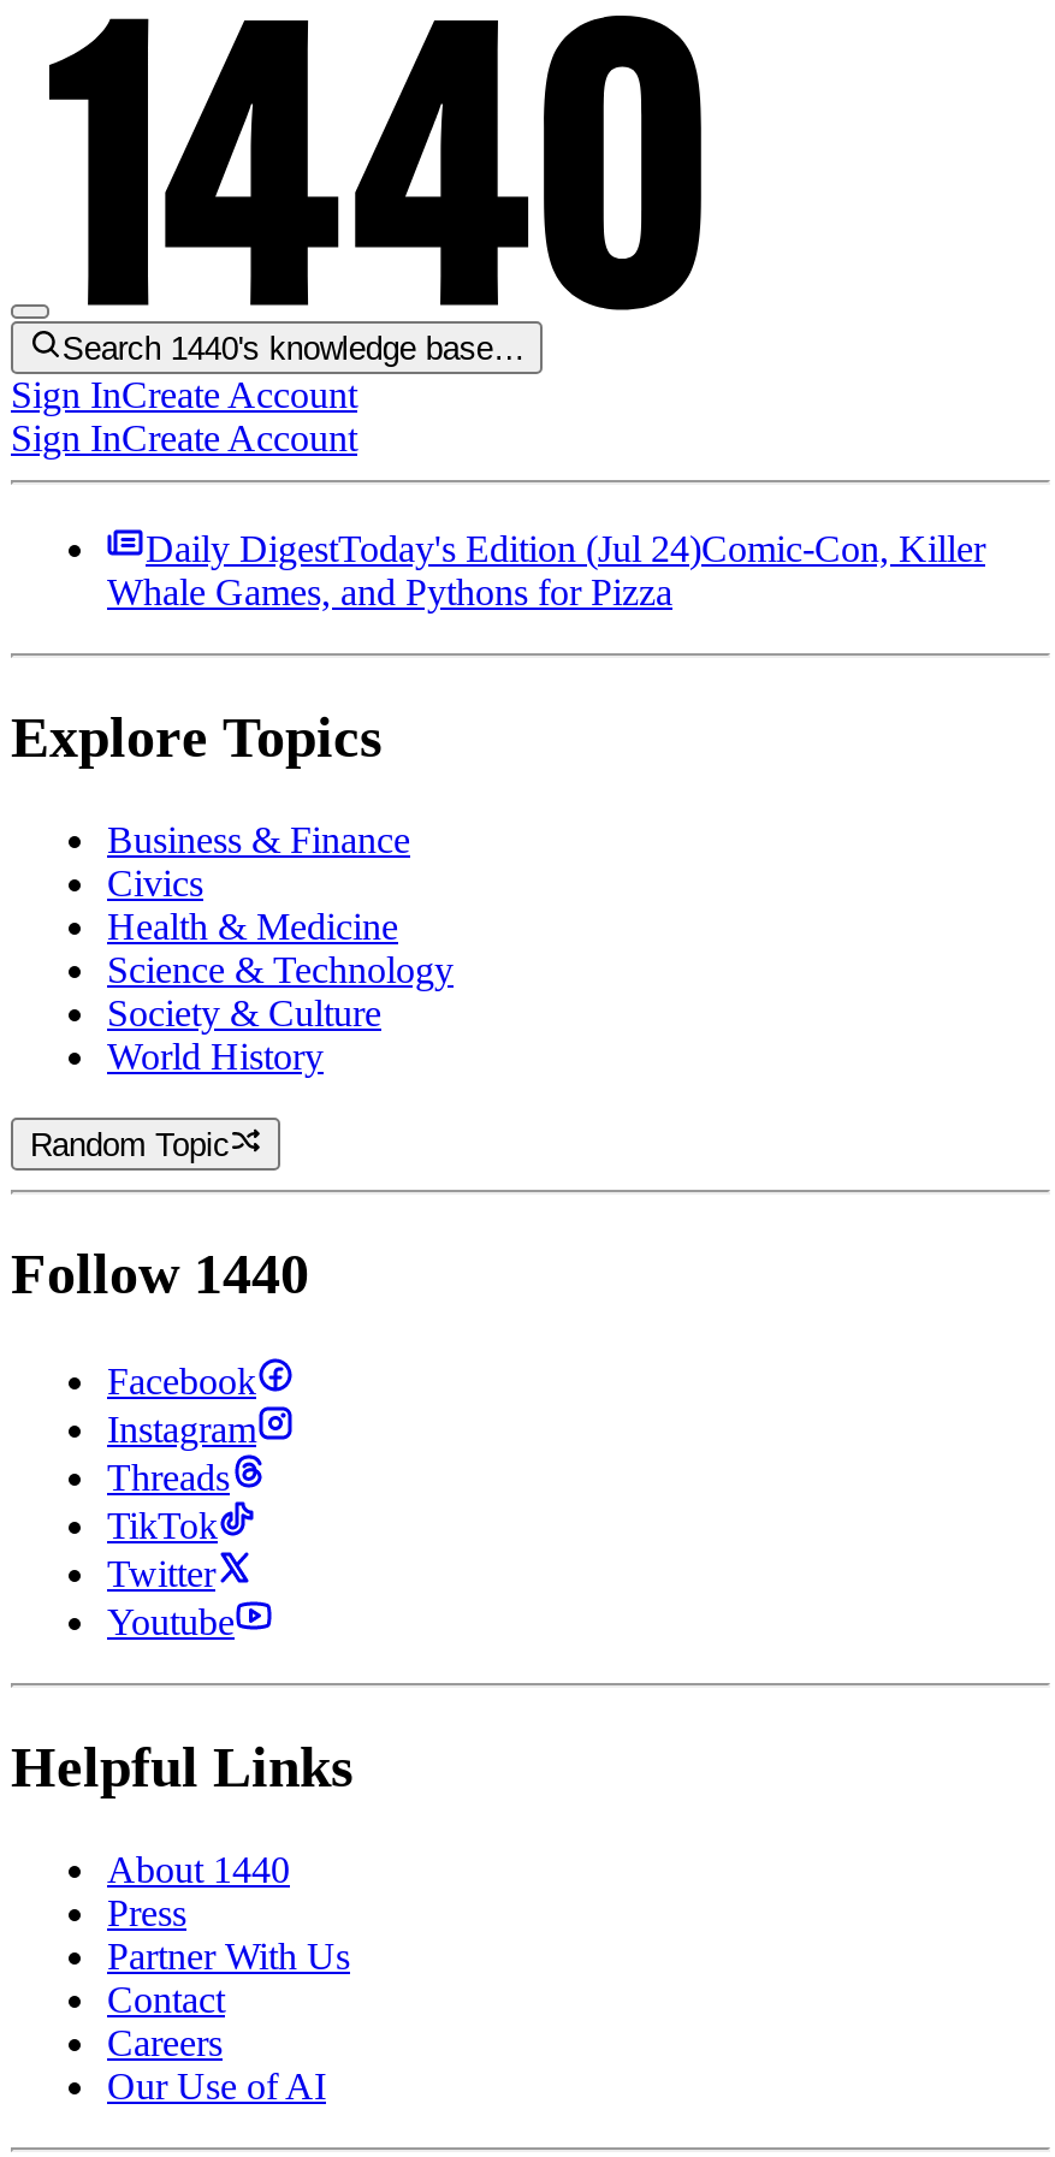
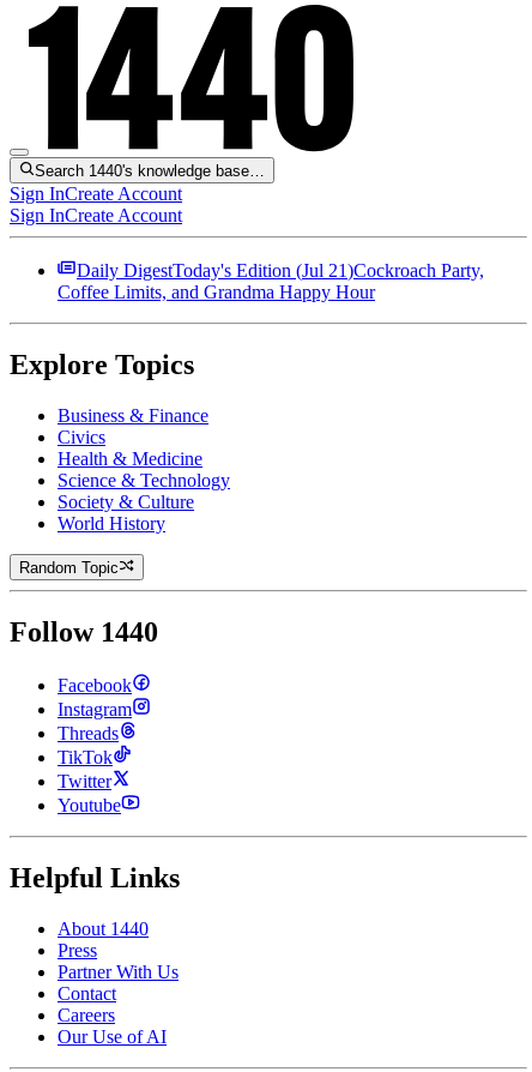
[146,529,985,570] Daily DigestToday's Edition (Jul 24)Comic-Con, Killer -> [77,261,484,281] Daily DigestToday's Edition (Jul 21)Cockroach Party,
[107,572,672,613] Whale Games, and Pythons for Pizza -> [58,282,375,303] Coffee Limits, and Grandma Happy Hour

